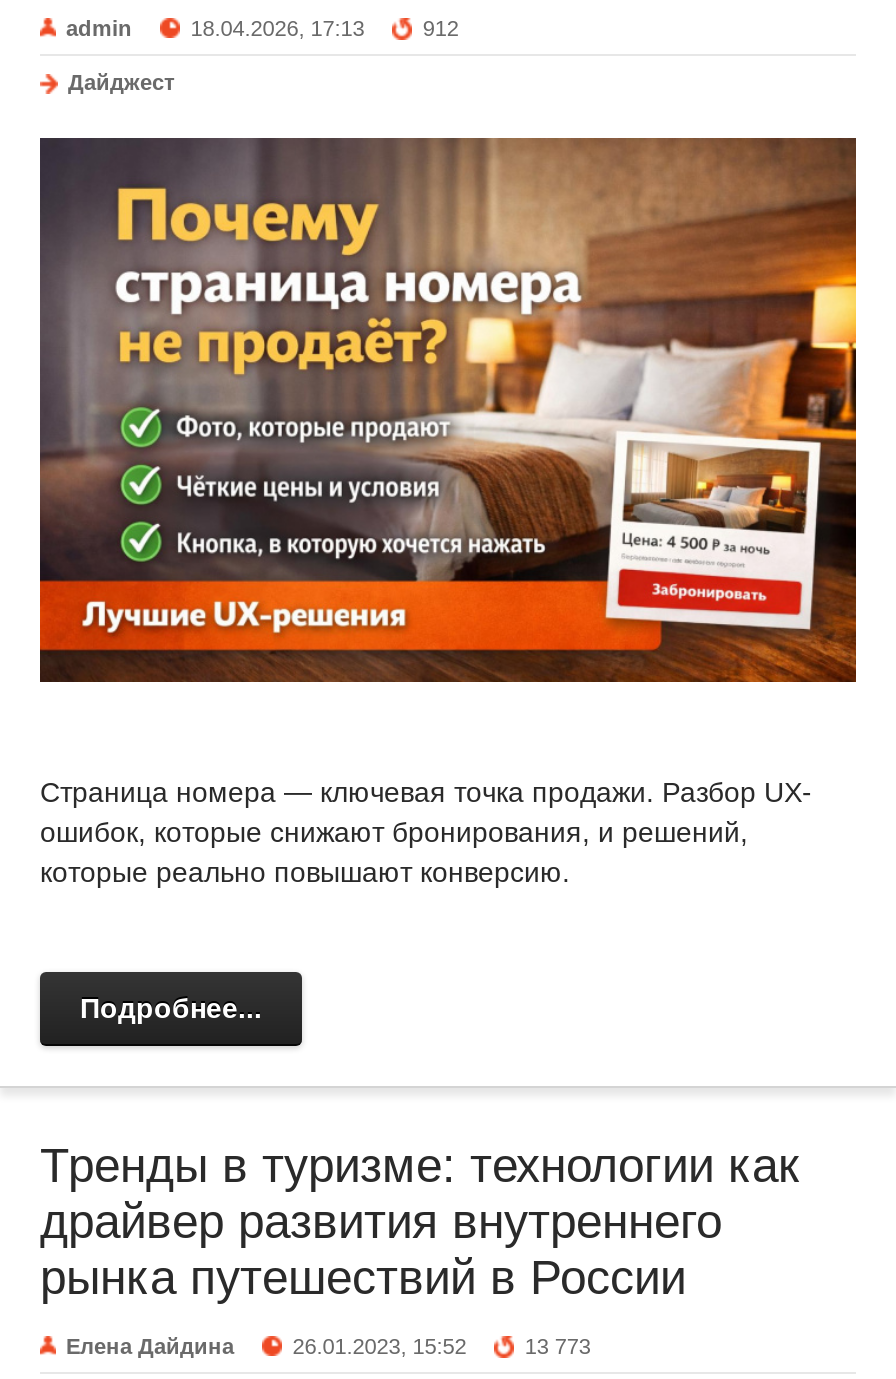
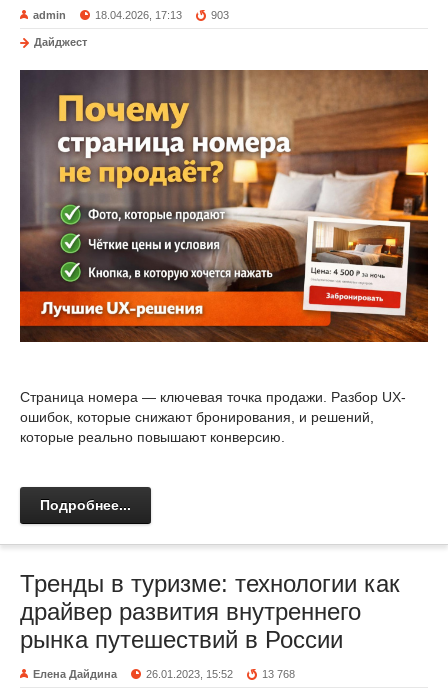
[423,16,459,40] 912 -> [211,9,229,21] 903
[525,1334,591,1358] 13 773 -> [262,668,295,680] 13 768

